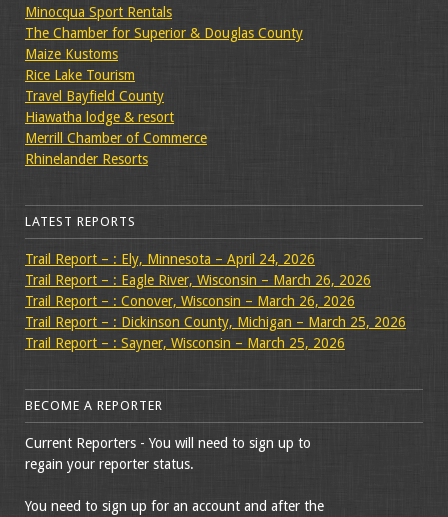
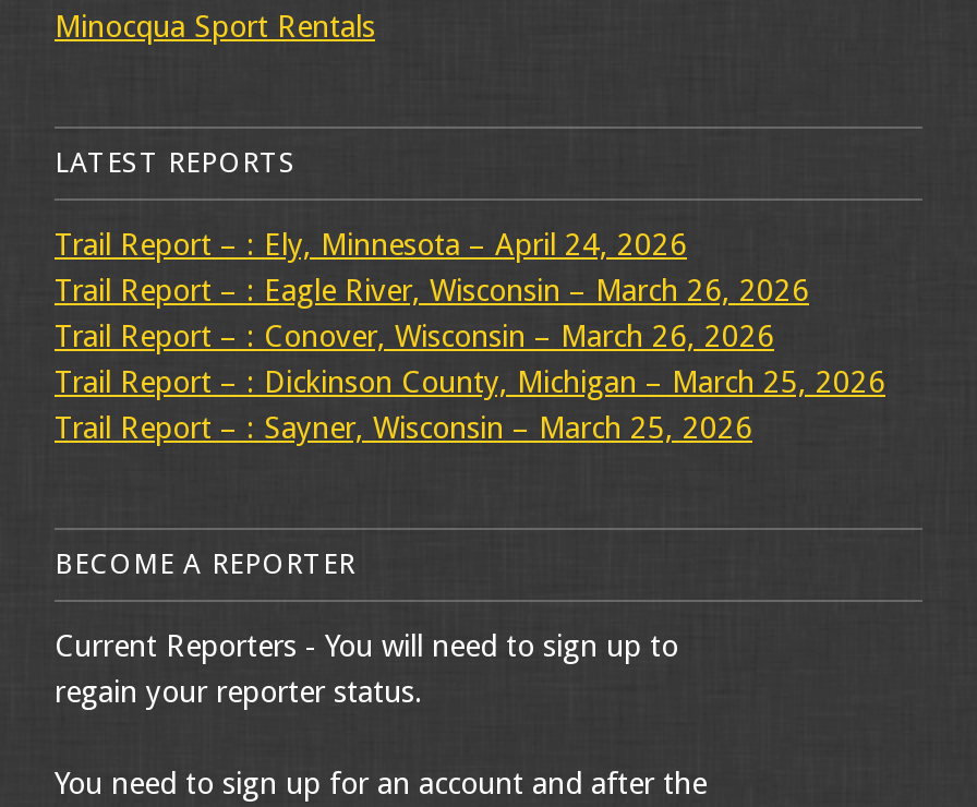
[25,25,303,167] The Chamber for Superior & Douglas County | Maize Kustoms | Rice Lake Tourism | Travel Bayfield County | Hiawatha lodge & resort | Merrill Chamber of Commerce | Rhinelander Resorts -> none

